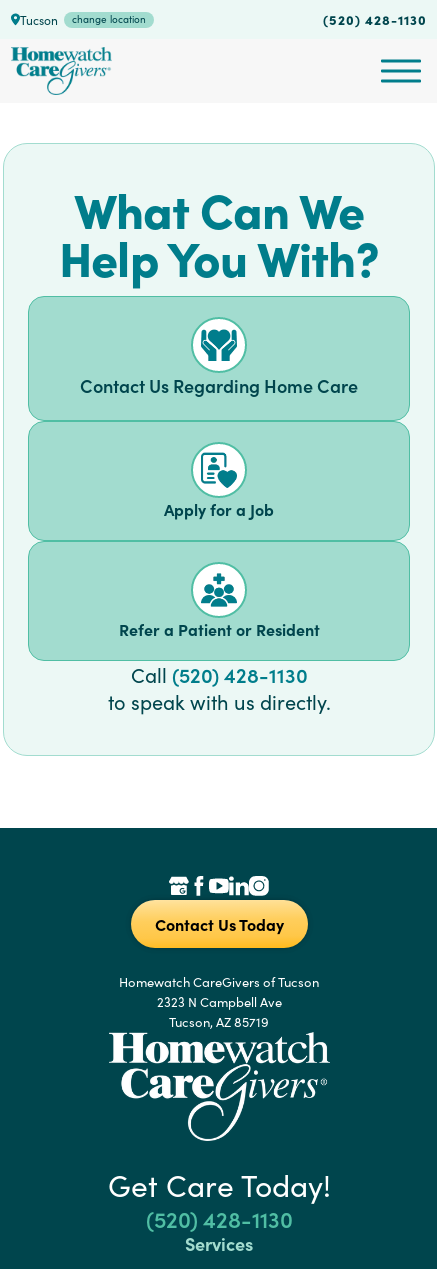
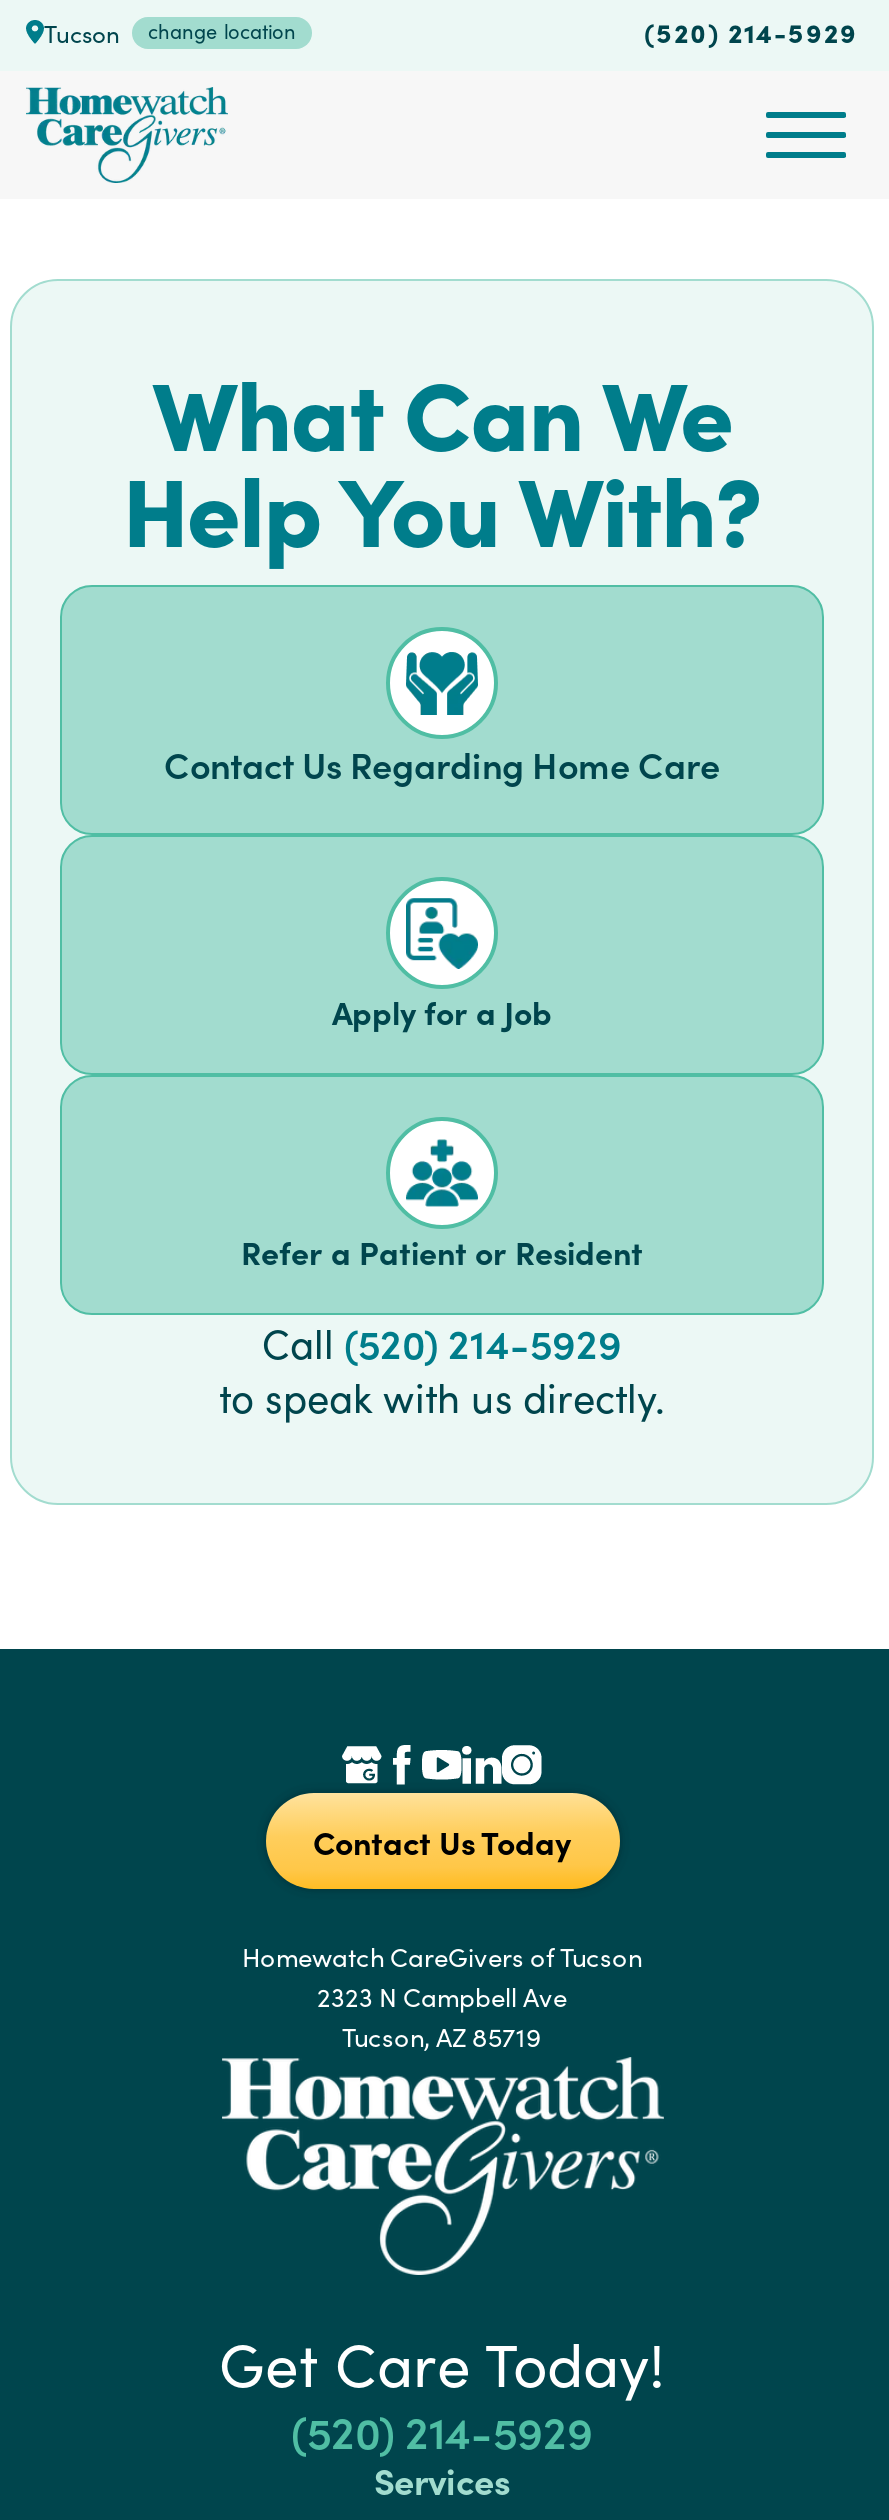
[323,10,427,28] (520) 428-1130 -> [644,13,858,49] (520) 214-5929
[130,661,307,688] Call(520) 428-1130 -> [262,1315,622,1369] Call(520) 214-5929
[145,1204,292,1234] (520) 428-1130 -> [291,2401,593,2461] (520) 214-5929

